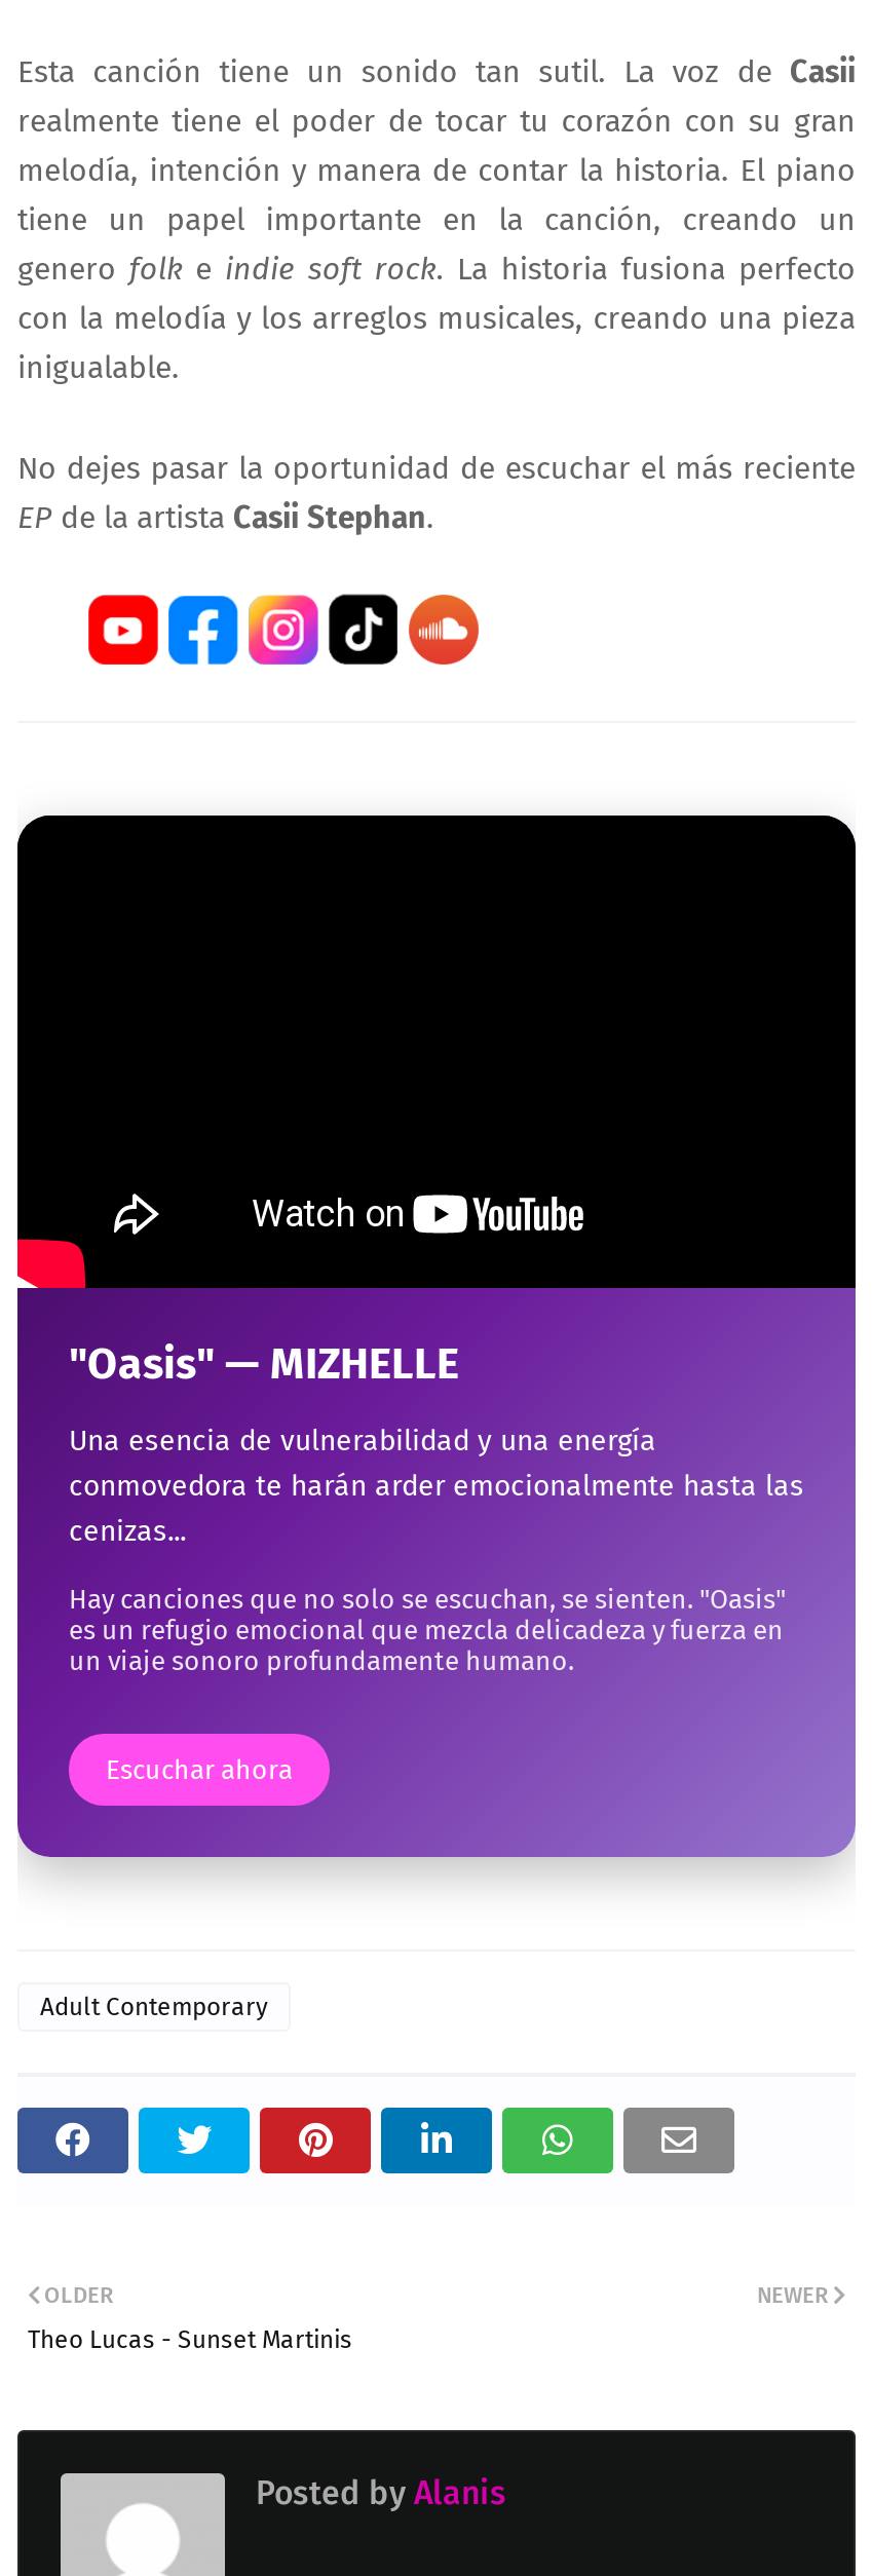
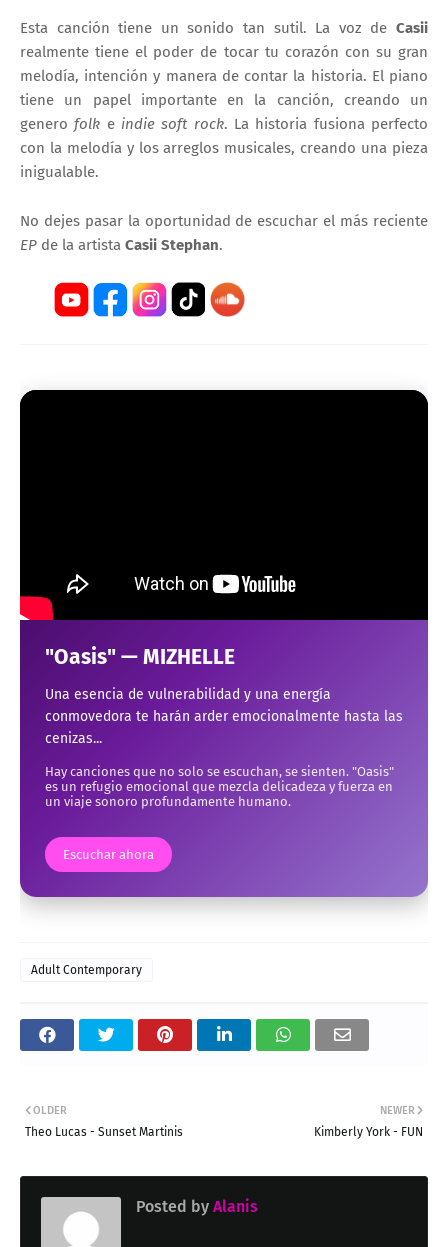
none -> [314,1125,423,1139] Kimberly York - FUN

